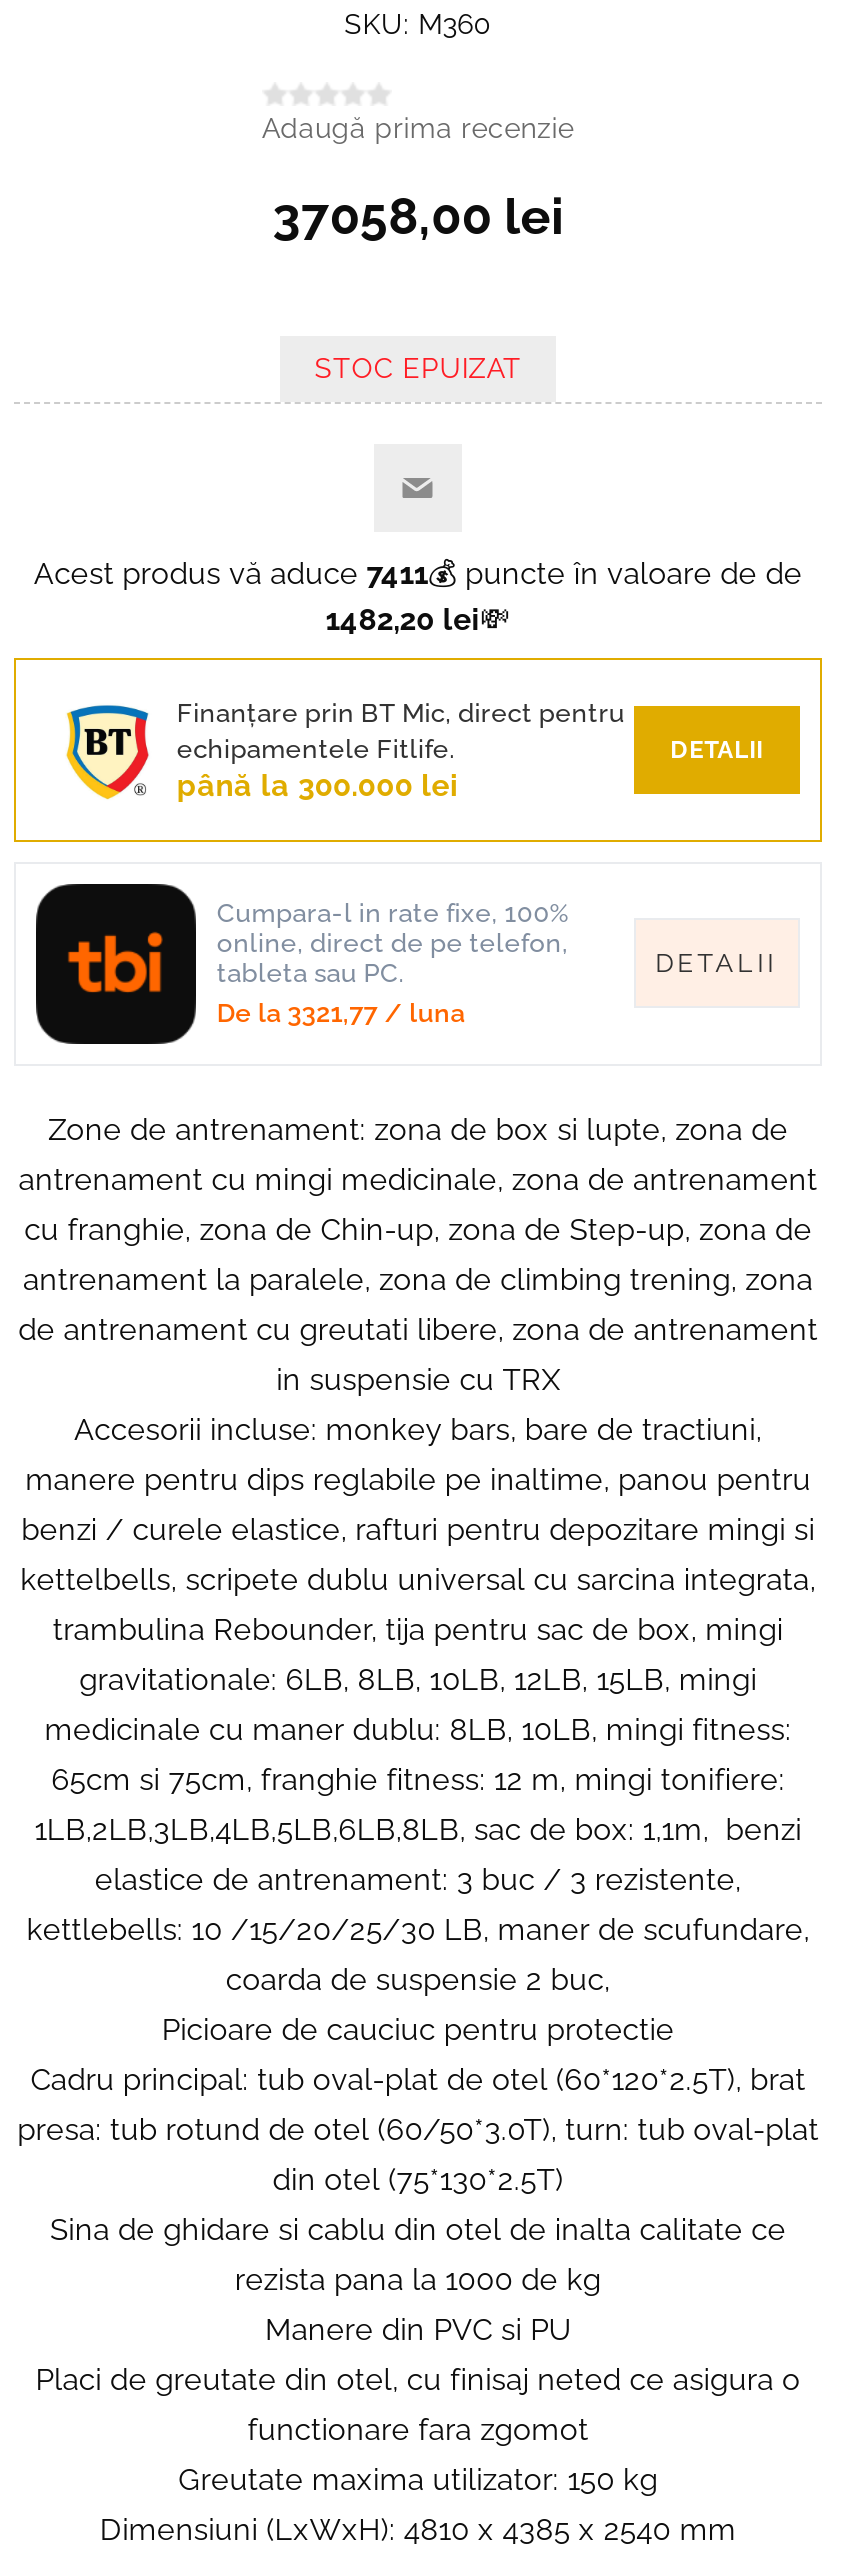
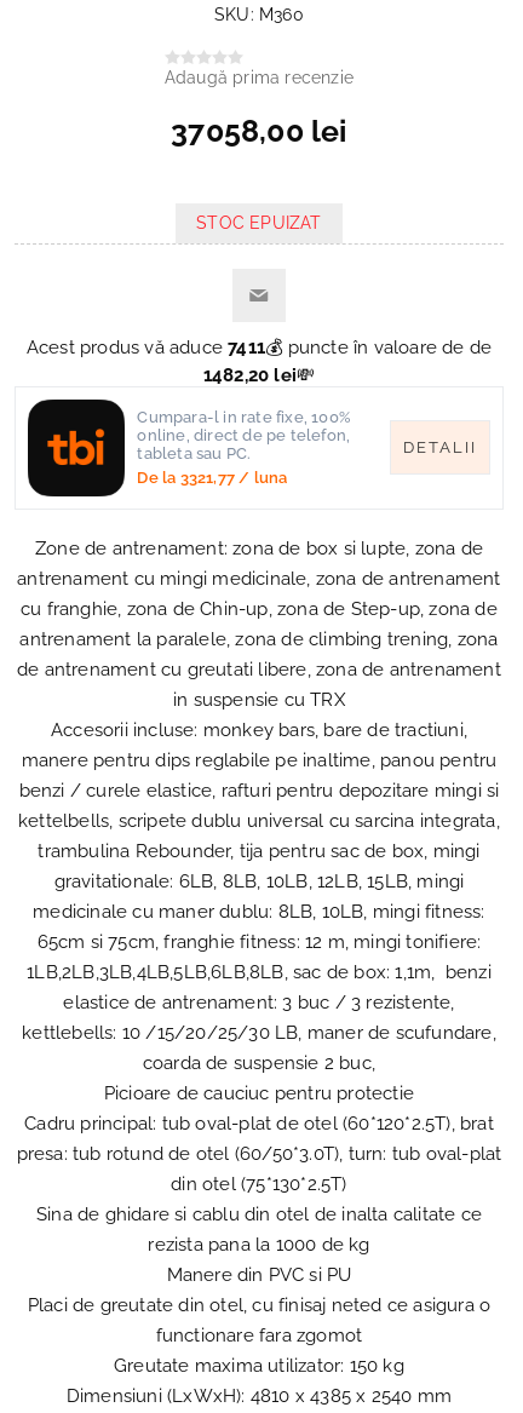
[12,656,824,844] [image] | Finanțare prin BT Mic, direct pentru | echipamentele Fitlife. | până la 300.000 lei -> none
[670,735,763,763] DETALII -> none

